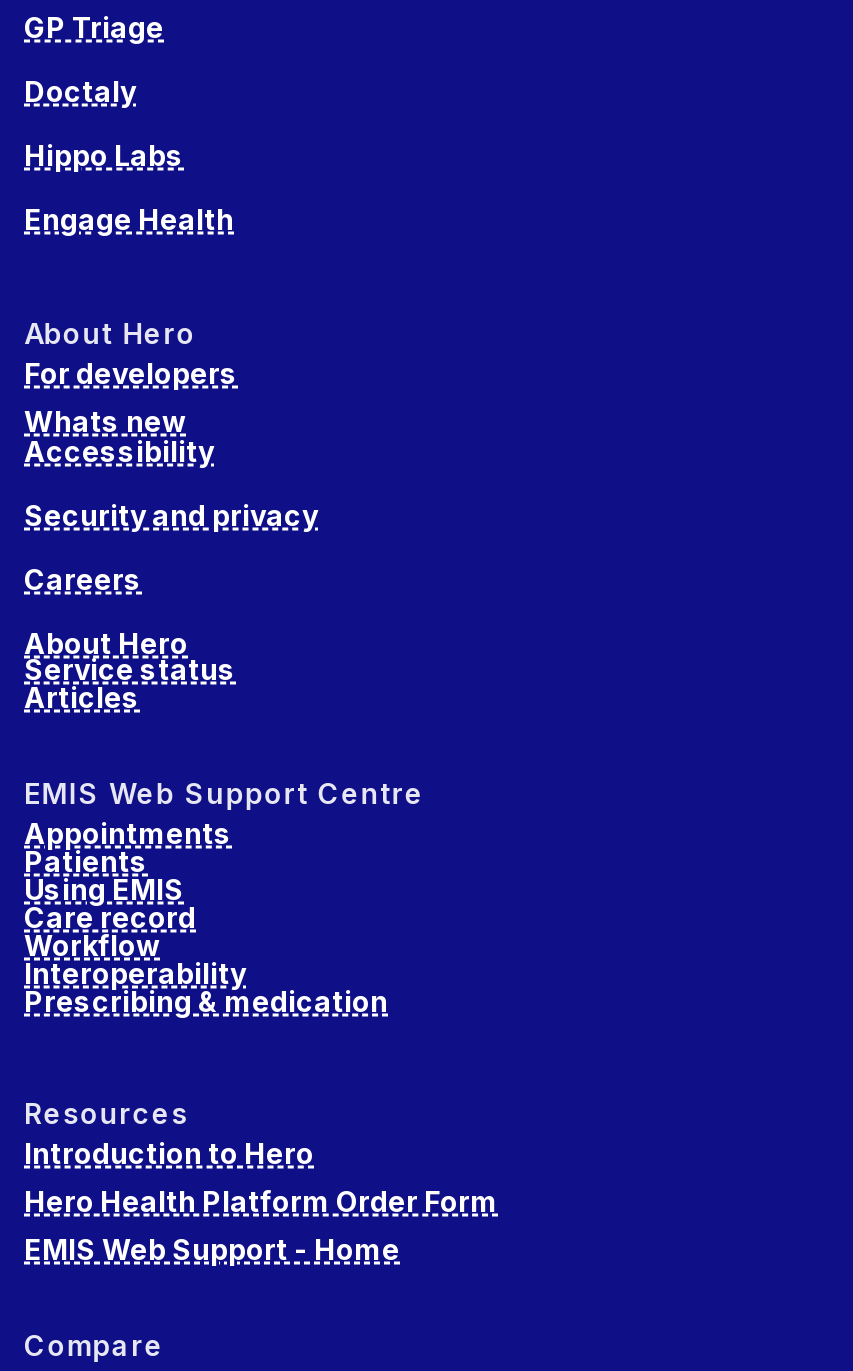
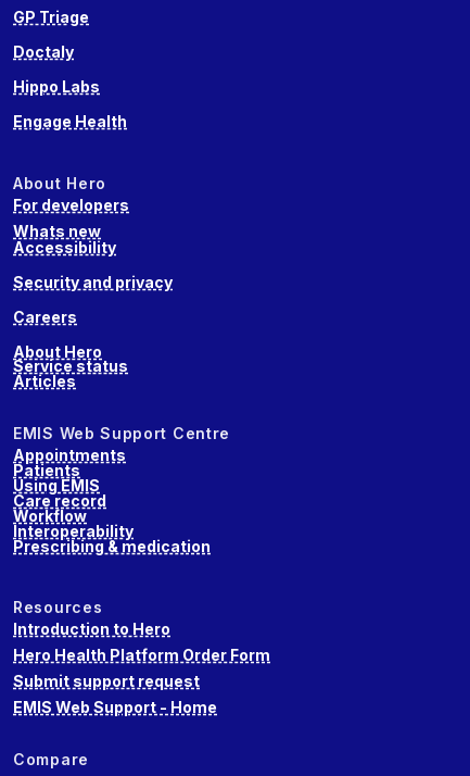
none -> [13,672,200,690] Submit support request

